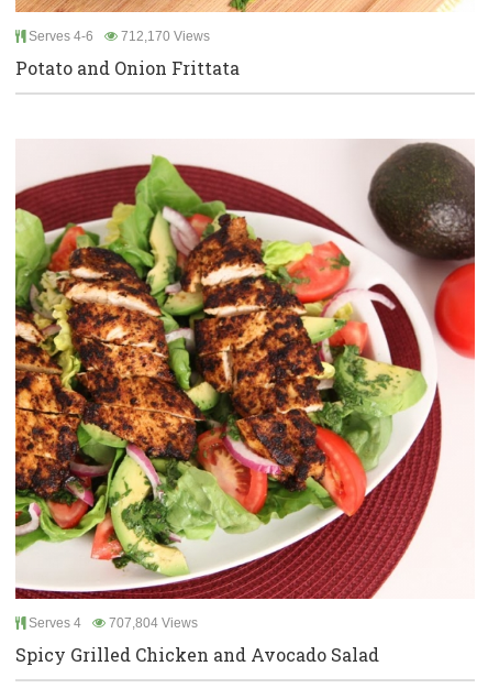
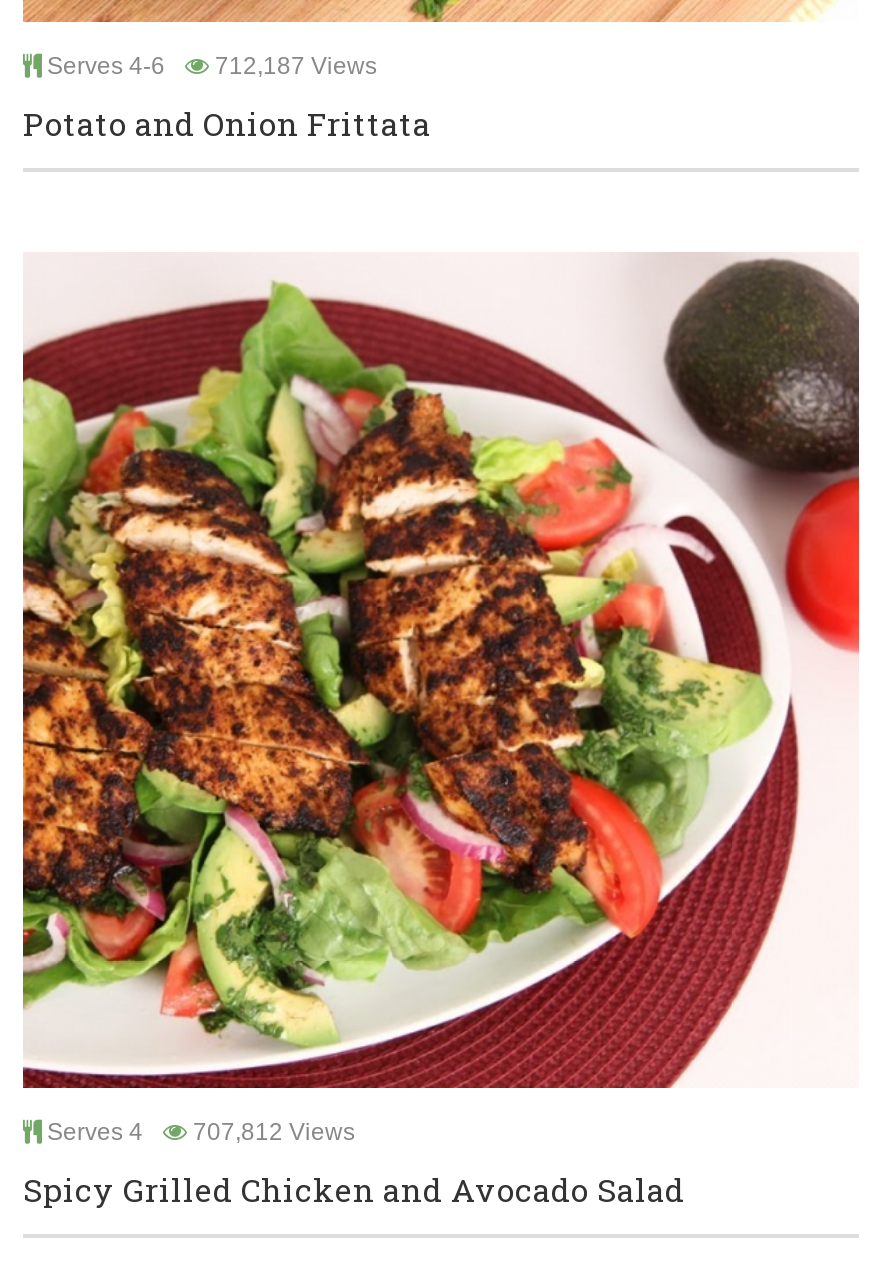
[25,29,210,44] Serves 4-6 712,170 Views -> [41,52,377,80] Serves 4-6 712,187 Views
[25,615,198,631] Serves 4 707,804 Views -> [41,1118,355,1146] Serves 4 707,812 Views

